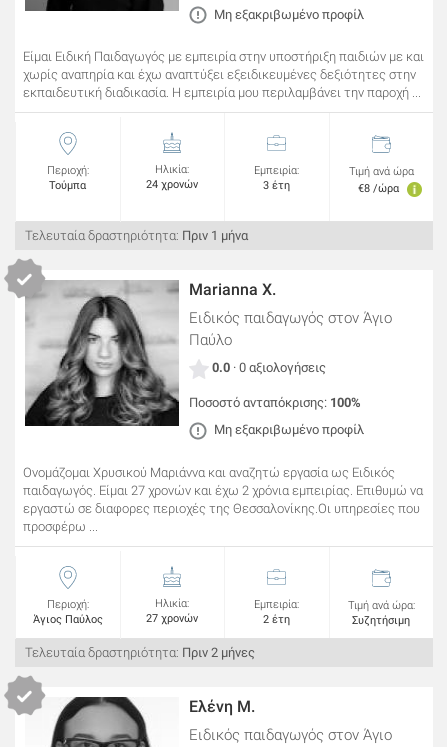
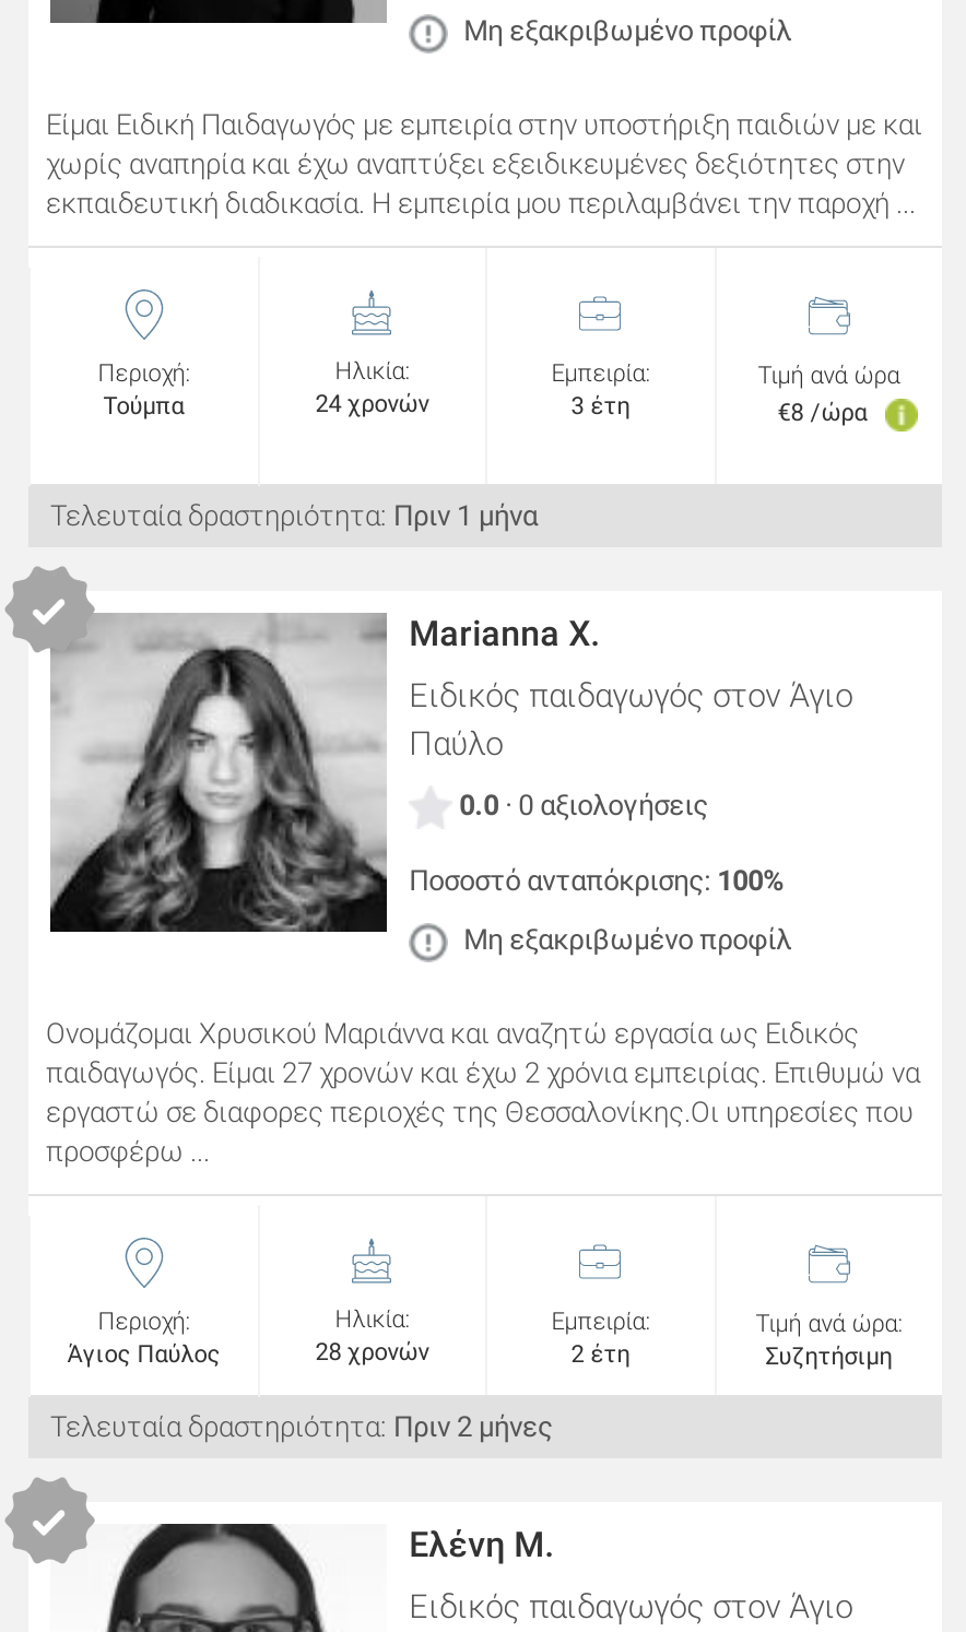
[146,612,198,625] 27 χρονών -> [315,1337,429,1365] 28 χρονών

